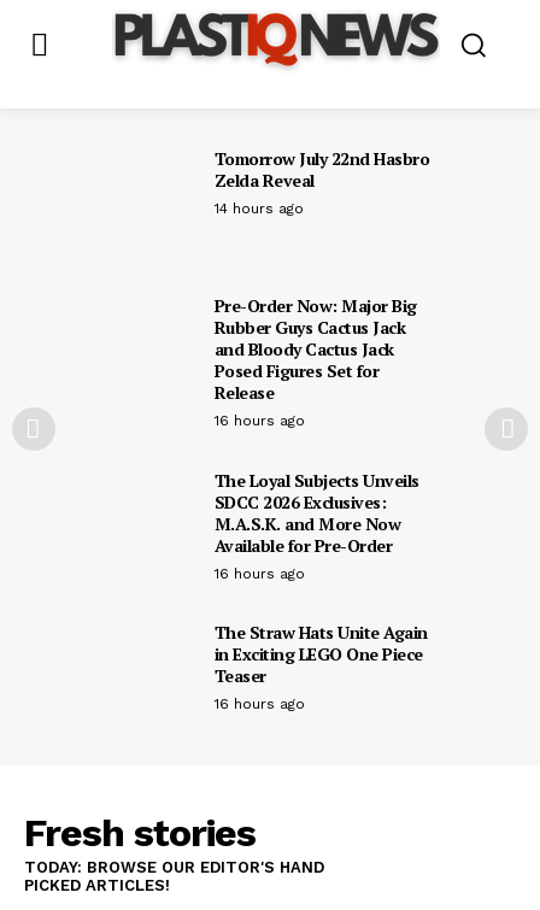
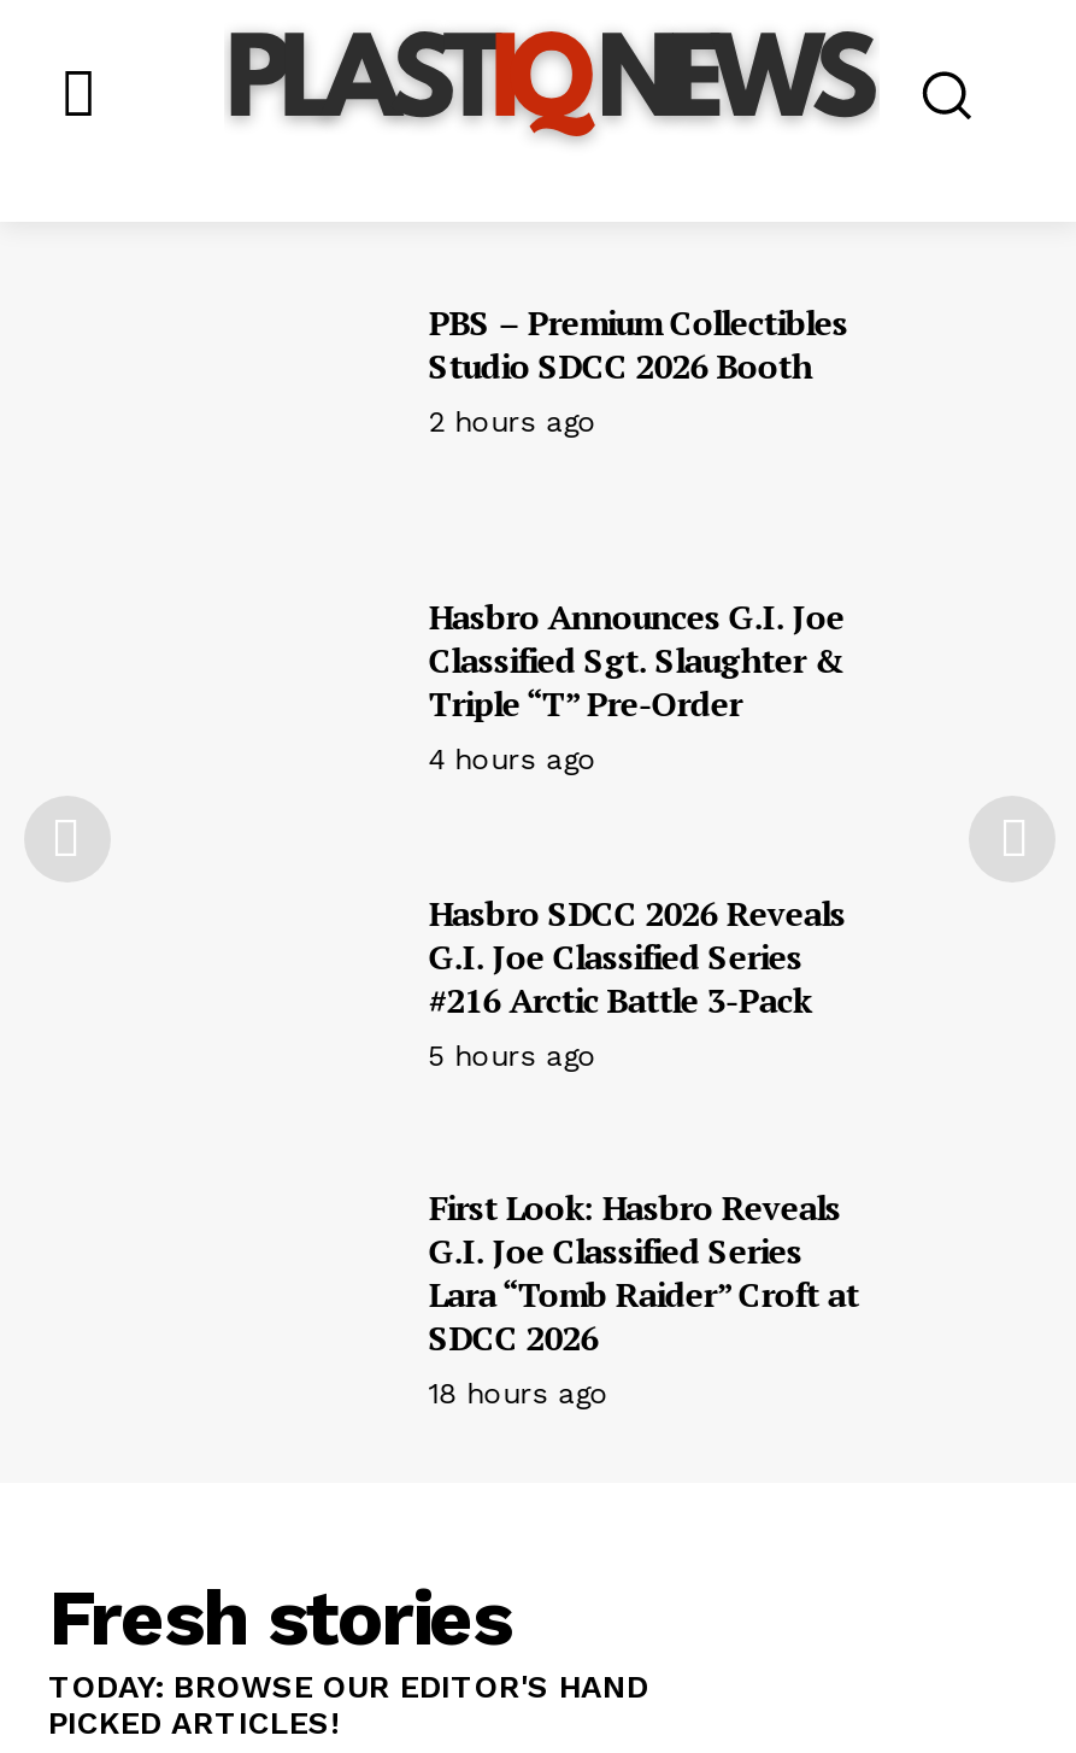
[214,147,429,217] Tomorrow July 22nd Hasbro | Zelda Reveal | 14 hours ago -> [428,299,848,439] PBS – Premium Collectibles | Studio SDCC 2026 Booth | 2 hours ago
[214,295,417,430] Pre-Order Now: Major Big | Rubber Guys Cactus Jack | and Bloody Cactus Jack | Posed Figures Set for | Release | 16 hours ago -> [428,594,844,778] Hasbro Announces G.I. Joe | Classified Sgt. Slaughter & | Triple “T” Pre-Order | 4 hours ago
[214,468,419,582] The Loyal Subjects Unveils | SDCC 2026 Exclusives: | M.A.S.K. and More Now | Available for Pre-Order | 16 hours ago -> [428,890,845,1073] Hasbro SDCC 2026 Reveals | G.I. Joe Classified Series | #216 Arctic Battle 3-Pack | 5 hours ago
[214,620,428,712] The Straw Hats Unite Again | in Exciting LEGO One Piece | Teaser | 16 hours ago -> [428,1184,859,1411] First Look: Hasbro Reveals | G.I. Joe Classified Series | Lara “Tomb Raider” Croft at | SDCC 2026 | 18 hours ago

